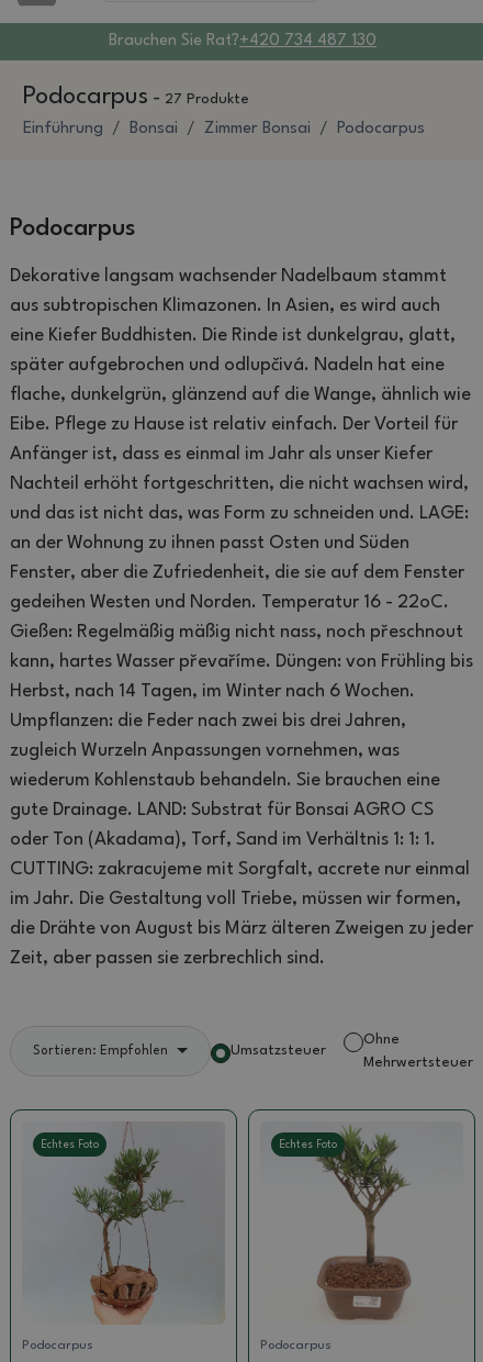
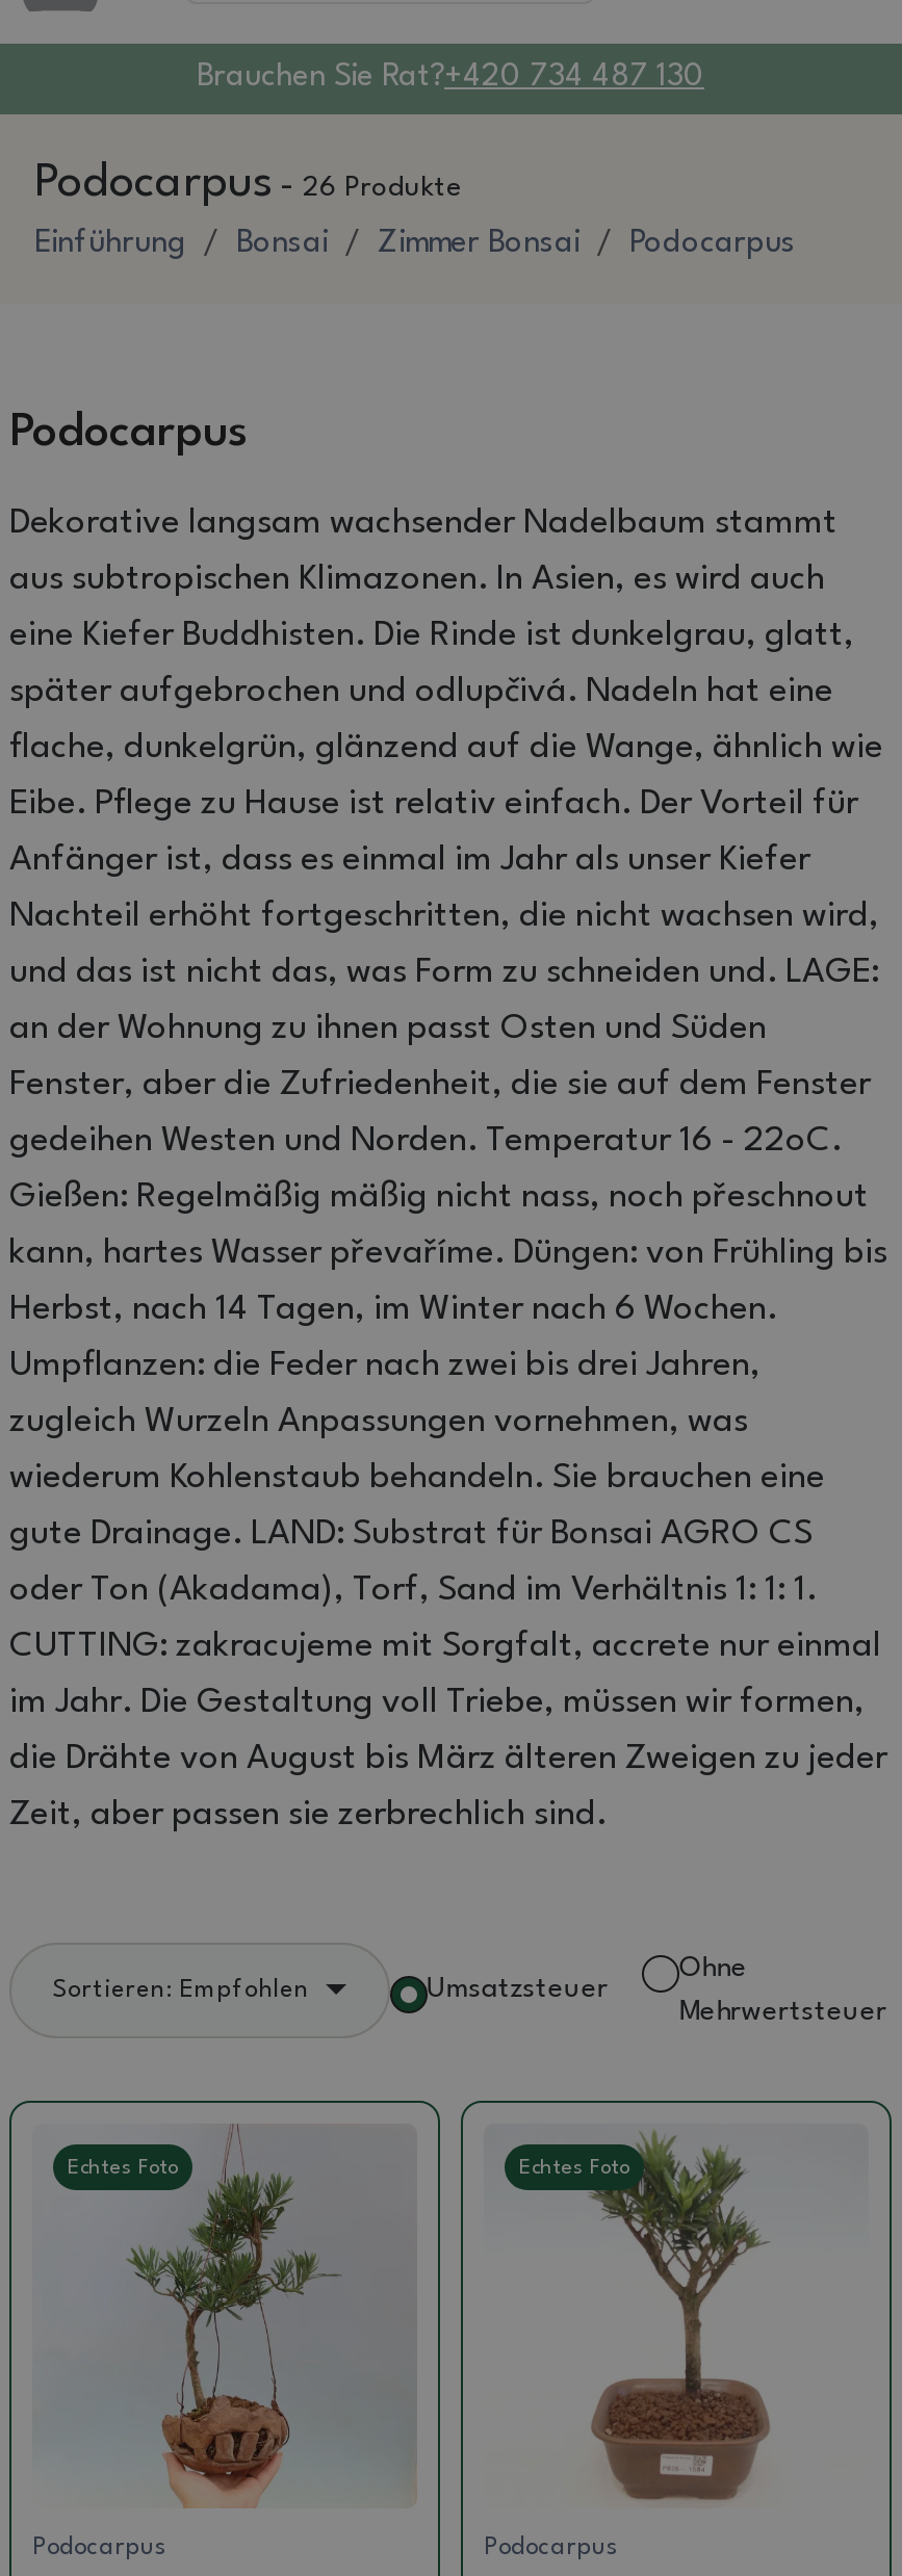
[23,85,249,109] Podocarpus - 27 Produkte -> [34,161,463,207] Podocarpus - 26 Produkte

